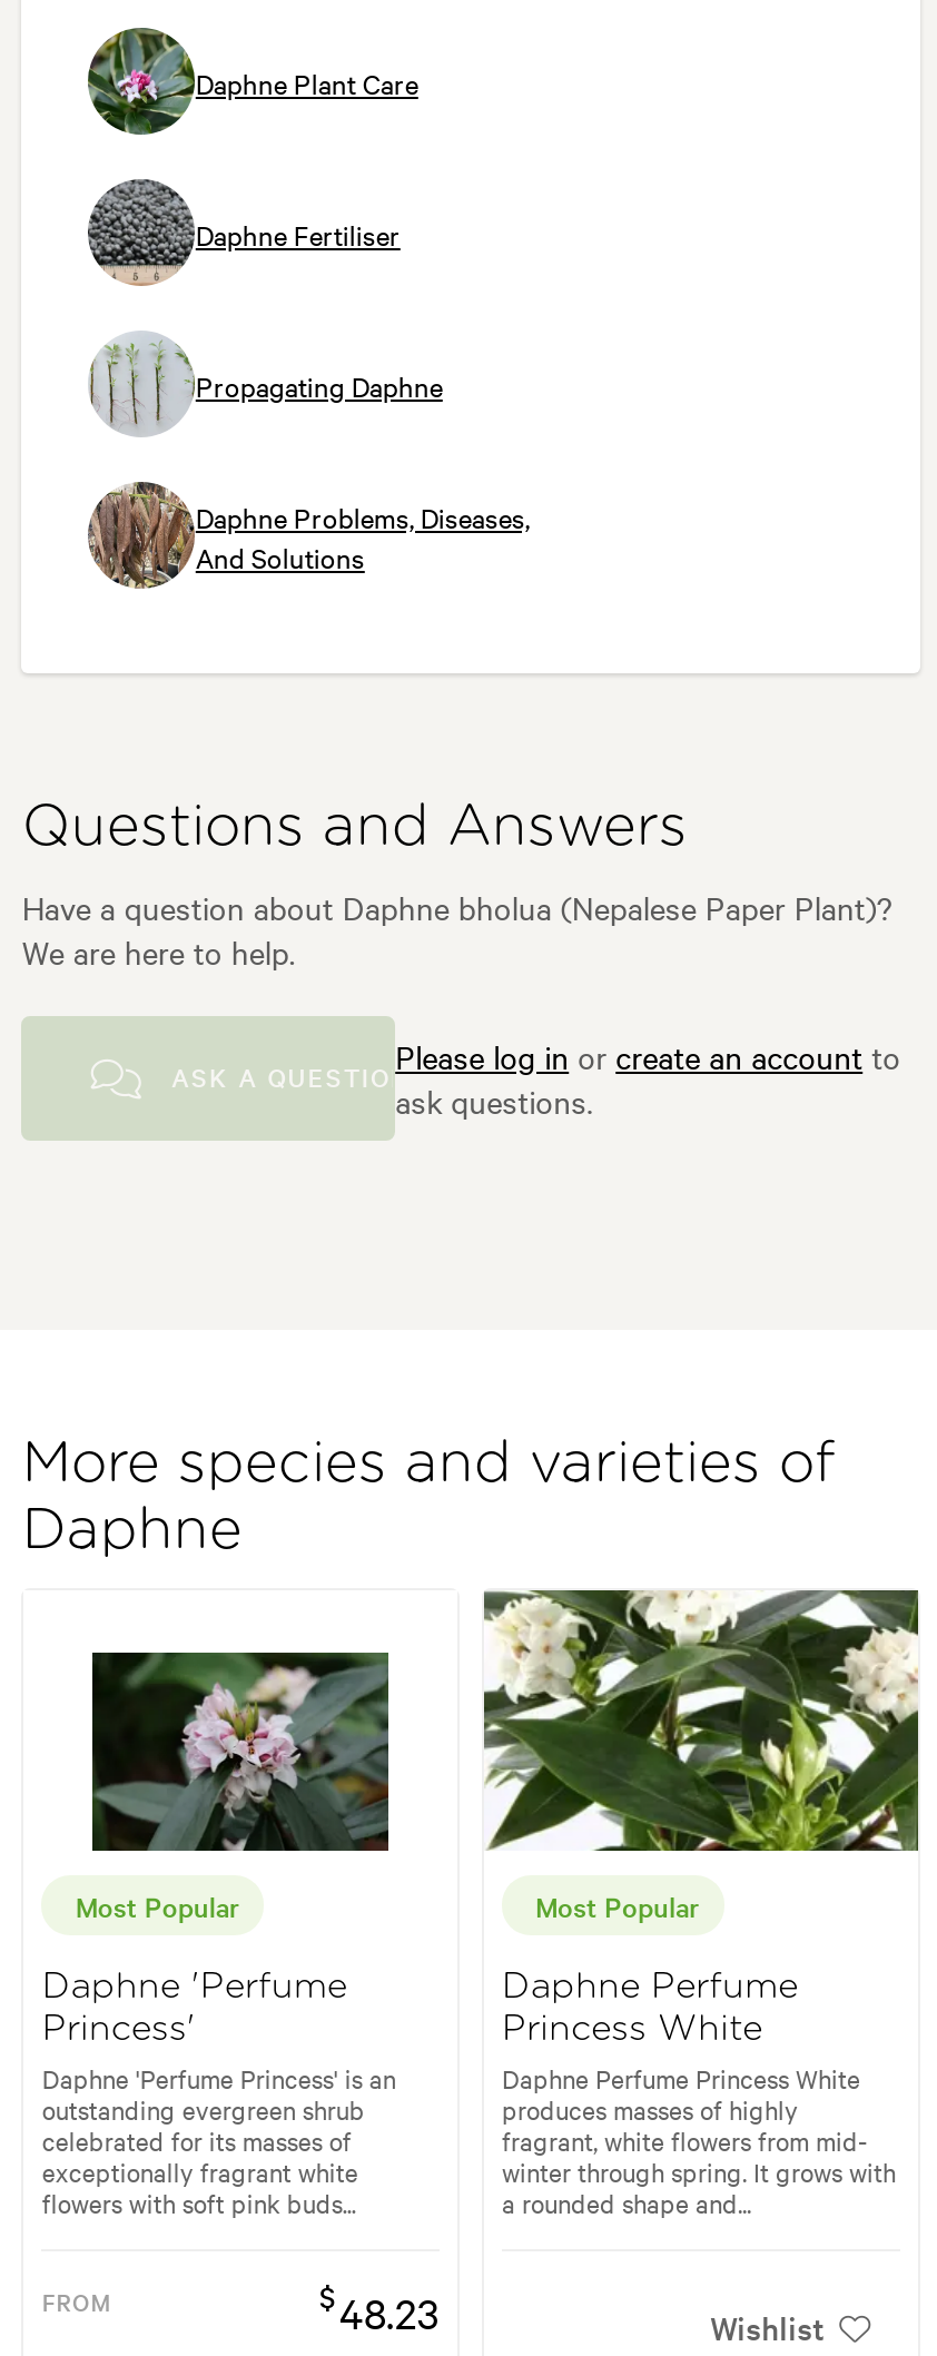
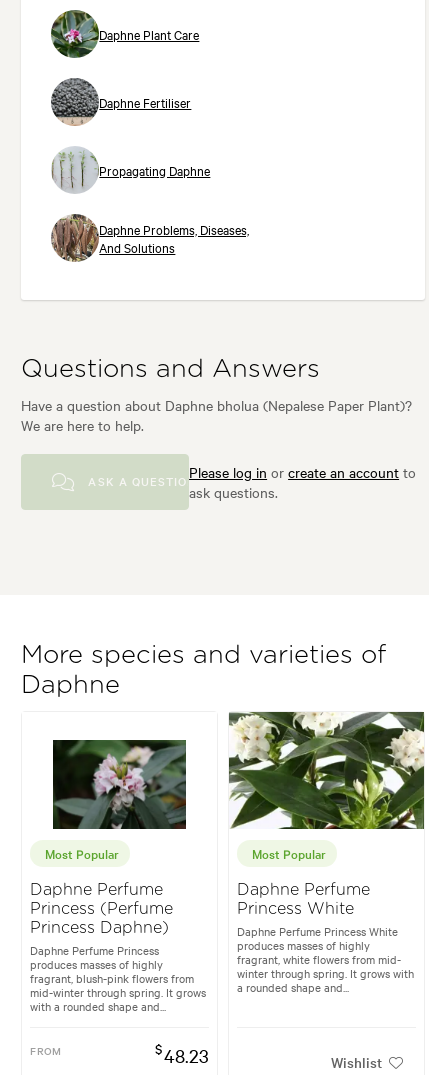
[42,1969,396,2220] Daphne 'Perfume | Princess' | Daphne 'Perfume Princess' is an | outstanding evergreen shrub | celebrated for its masses of | exceptionally fragrant white | flowers with soft pink buds... -> [30,882,206,1014] Daphne Perfume | Princess (Perfume | Princess Daphne) | Daphne Perfume Princess | produces masses of highly | fragrant, blush-pink flowers from | mid-winter through spring. It grows | with a rounded shape and...

